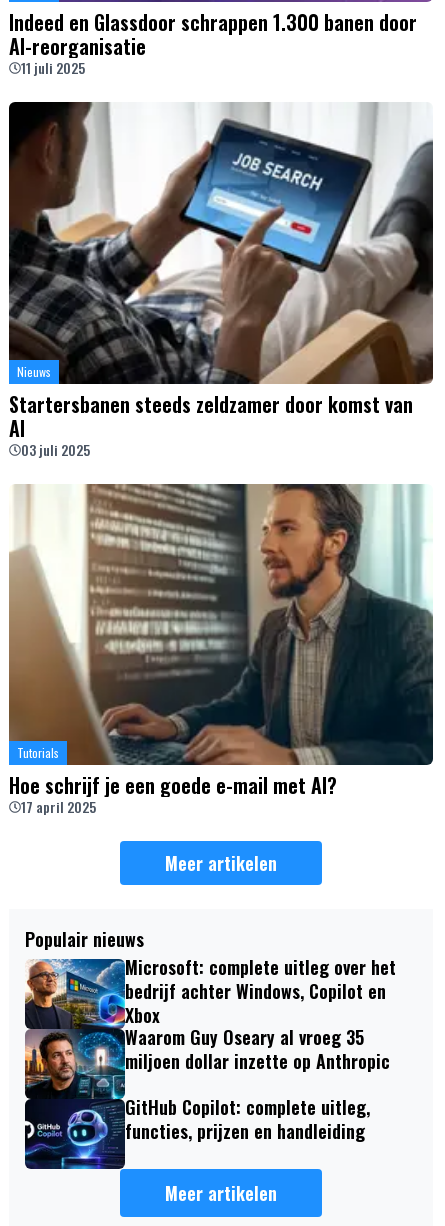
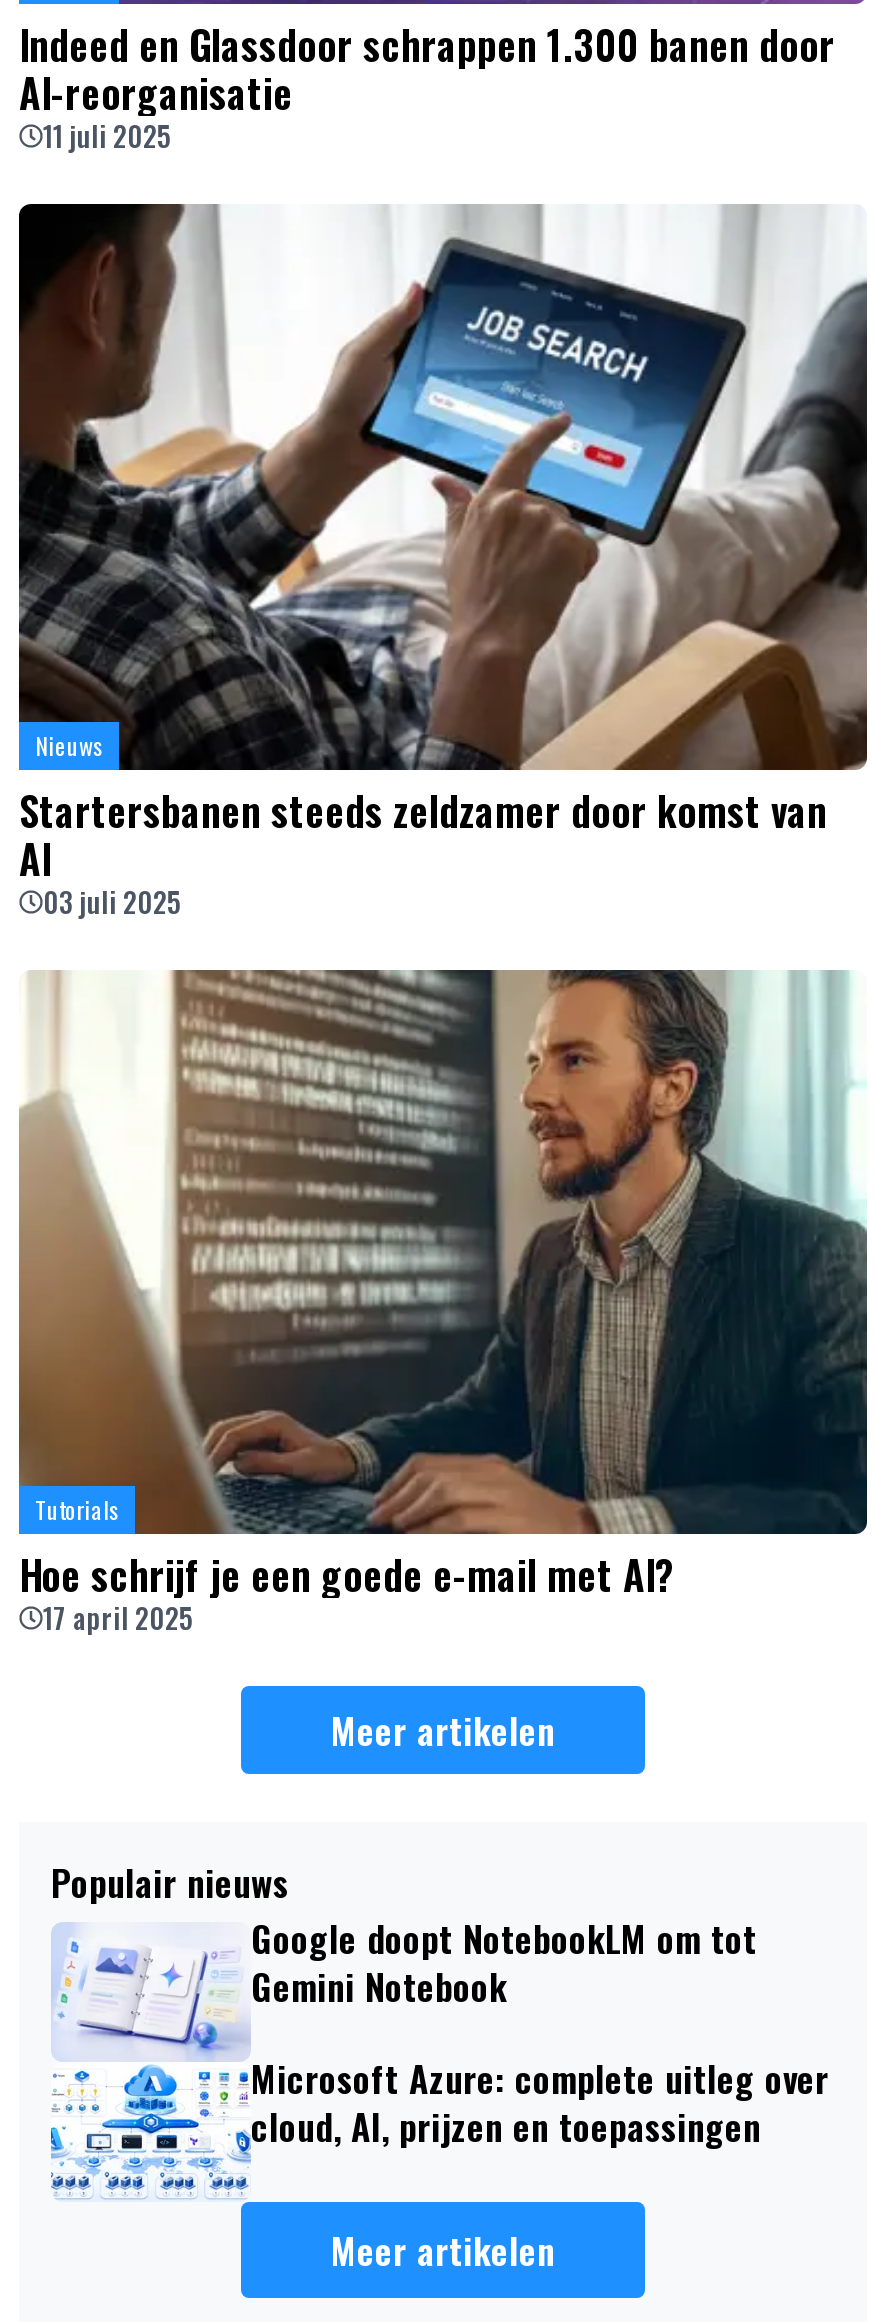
[24,954,396,1170] [image] | Microsoft: complete uitleg over het | bedrijf achter Windows, Copilot en | Xbox | Waarom Guy Oseary al vroeg 35 | miljoen dollar inzette op Anthropic -> [49,1913,757,2202] [image] | Google doopt NotebookLM om tot | Gemini Notebook
[125,1094,370,1144] GitHub Copilot: complete uitleg, | functies, prijzen en handleiding -> [251,2053,829,2153] Microsoft Azure: complete uitleg over | cloud, AI, prijzen en toepassingen

